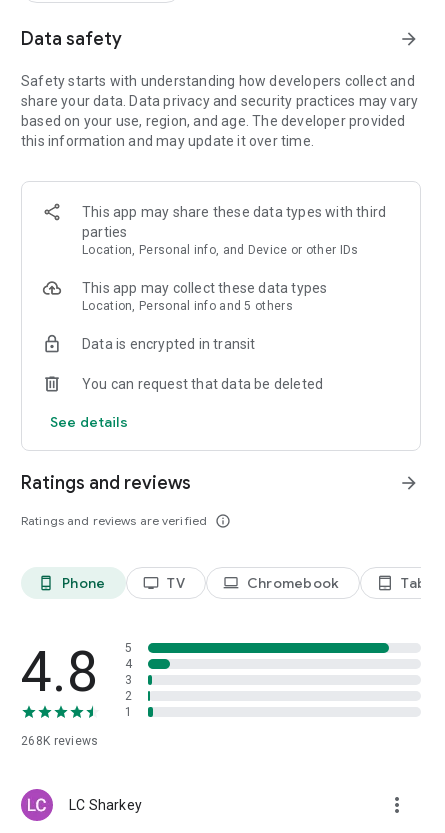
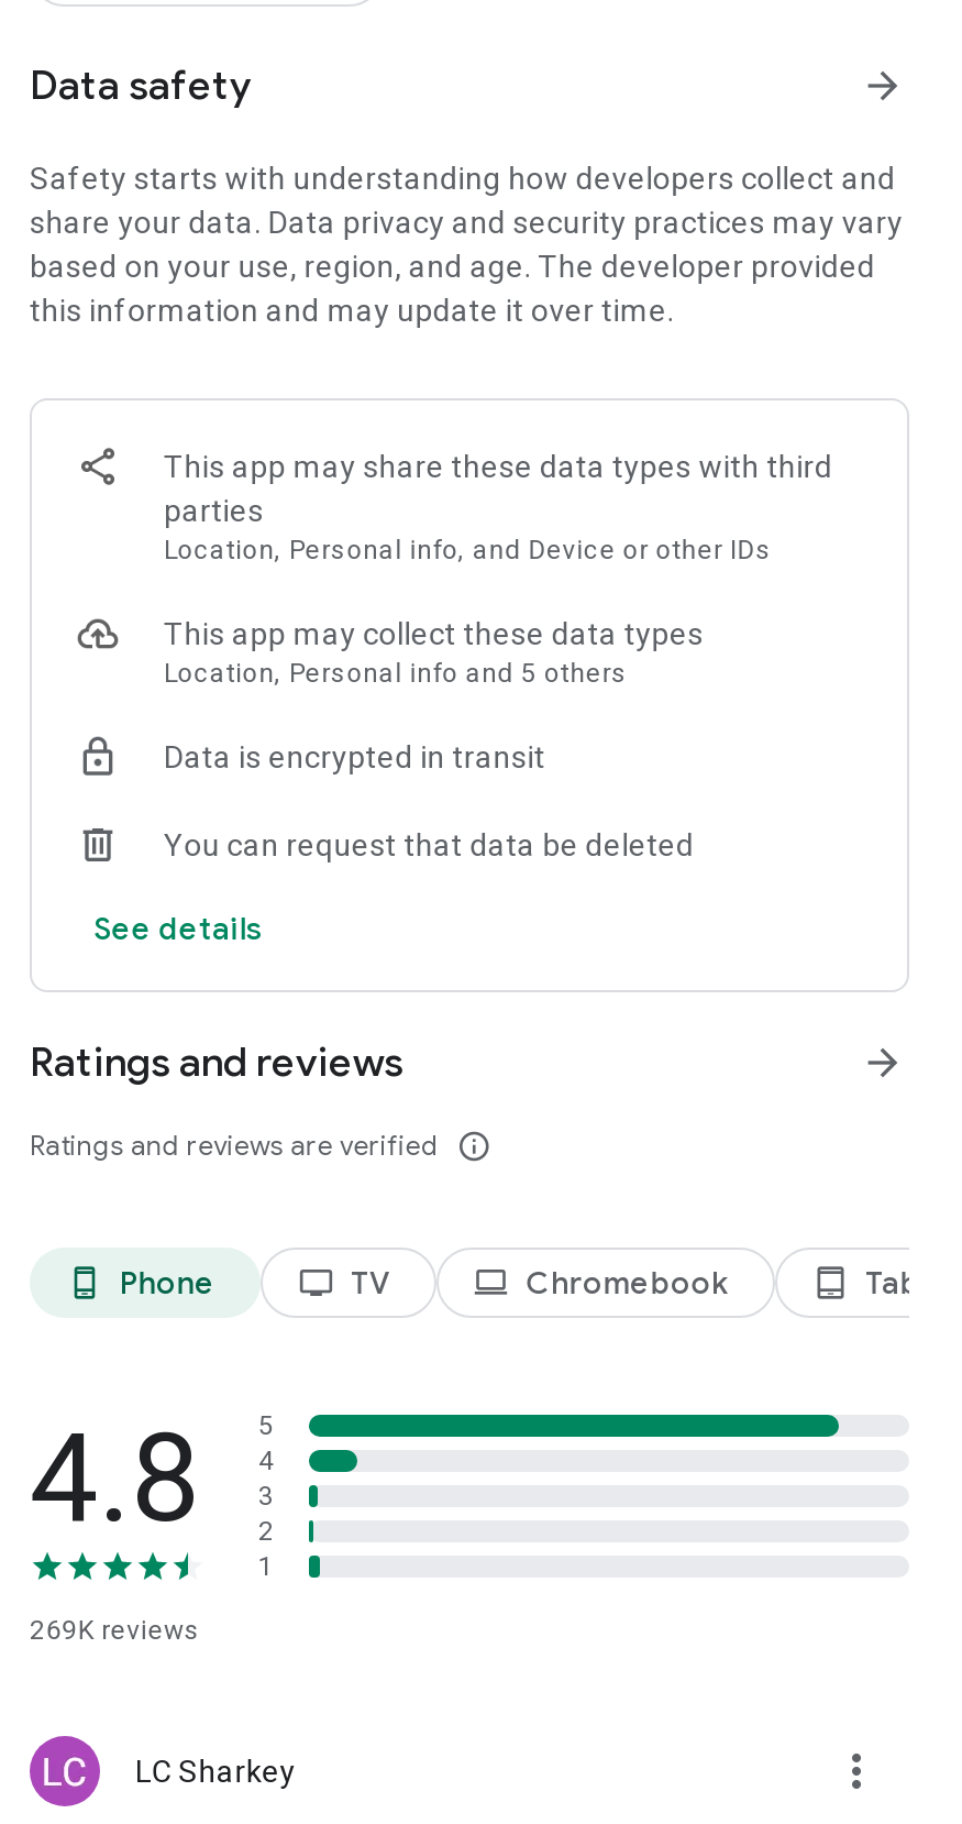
[21,734,99,748] 268K reviews -> [30,1615,200,1646] 269K reviews

